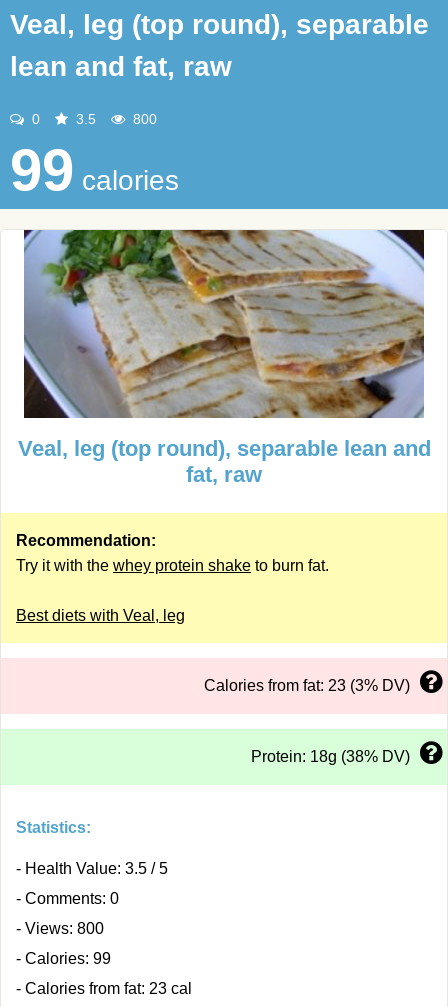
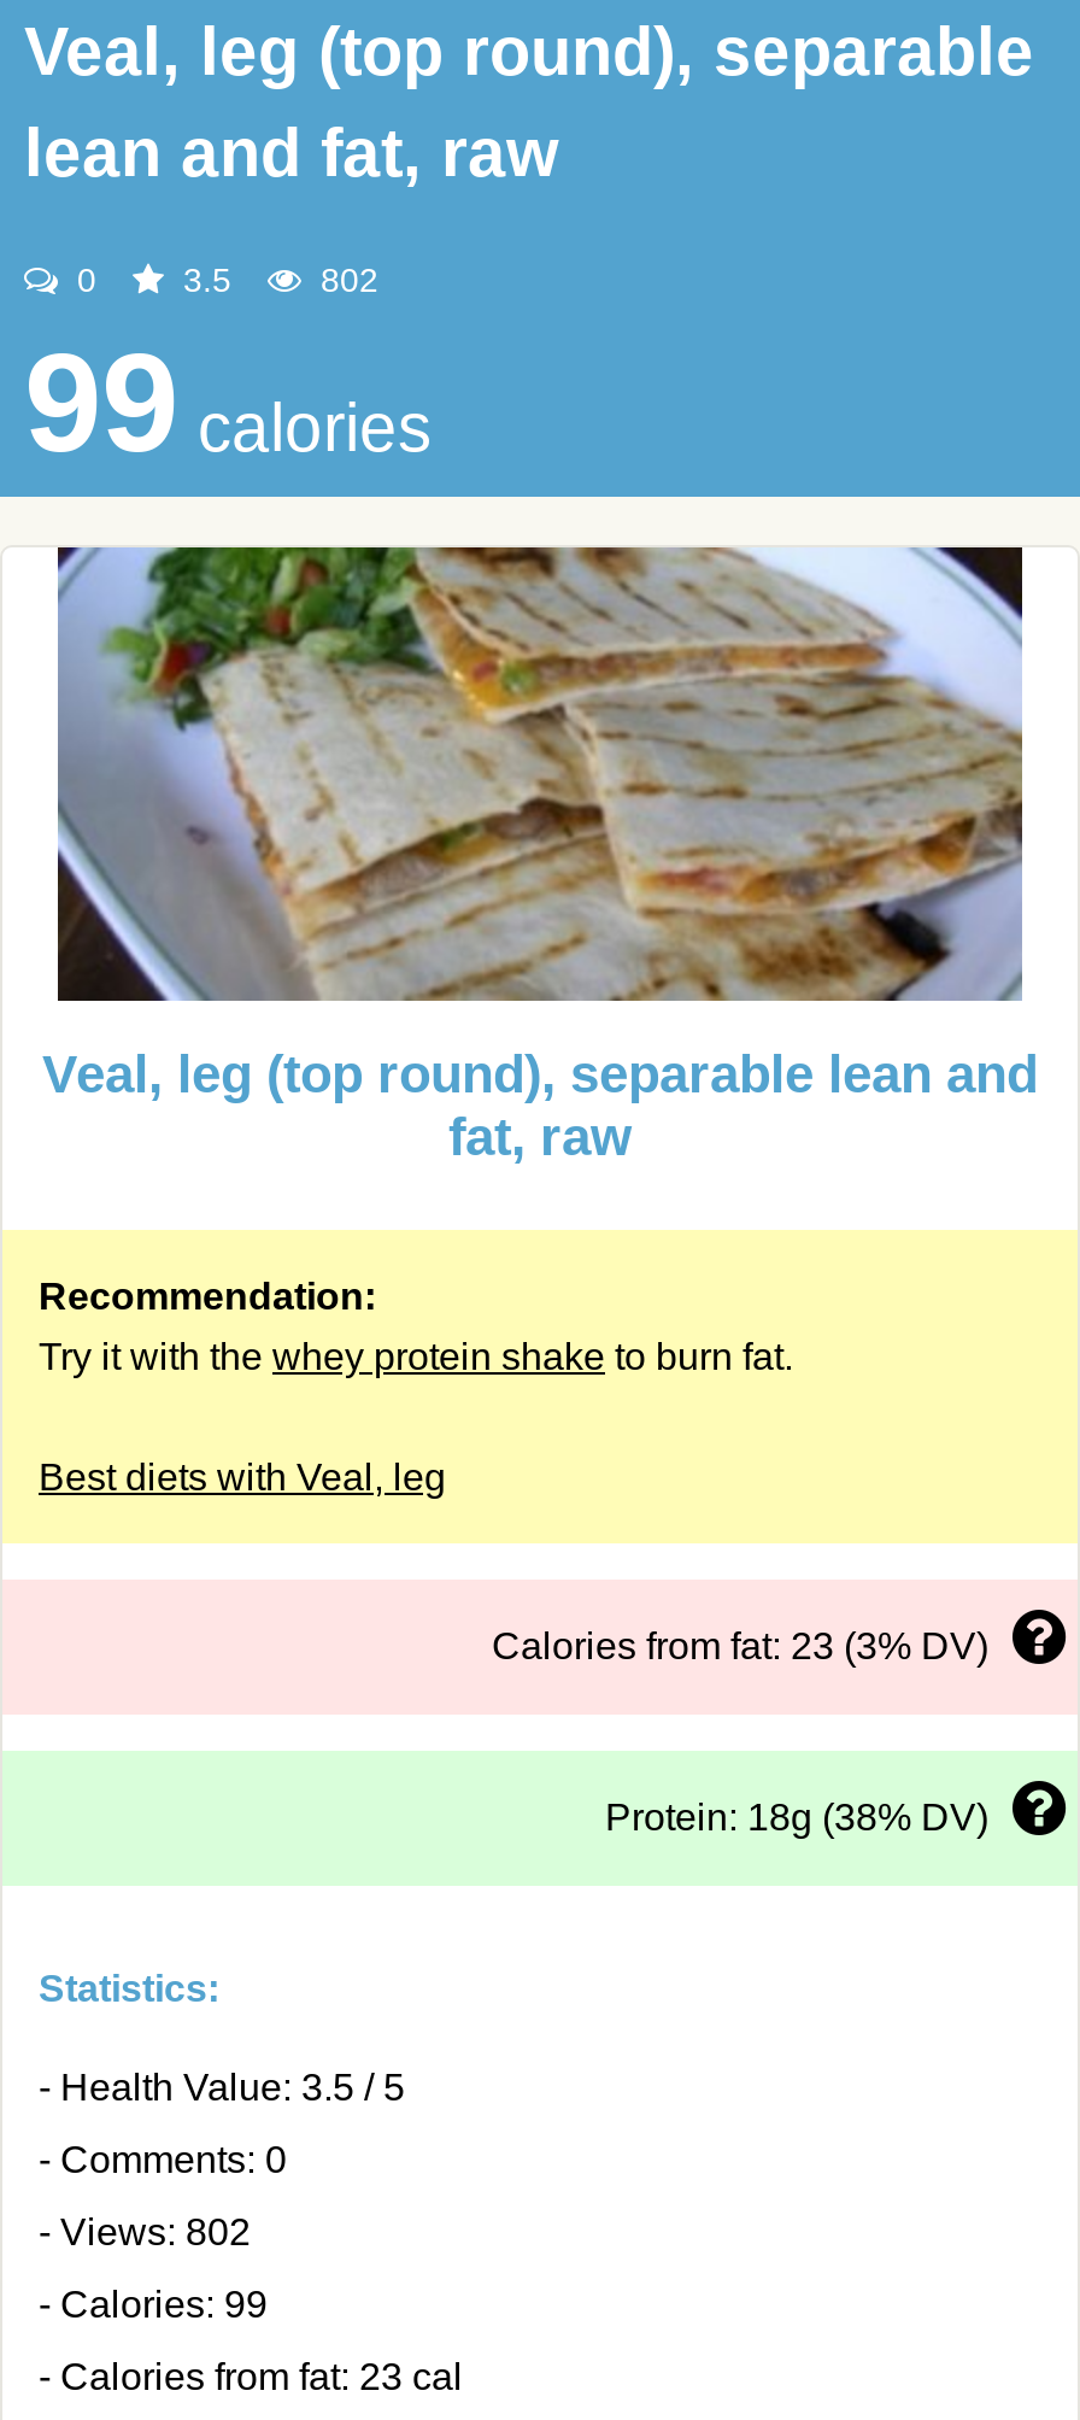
[129,111,157,127] 800 -> [311,260,378,299] 802
[16,920,104,937] - Views: 800 -> [39,2211,251,2252] - Views: 802

